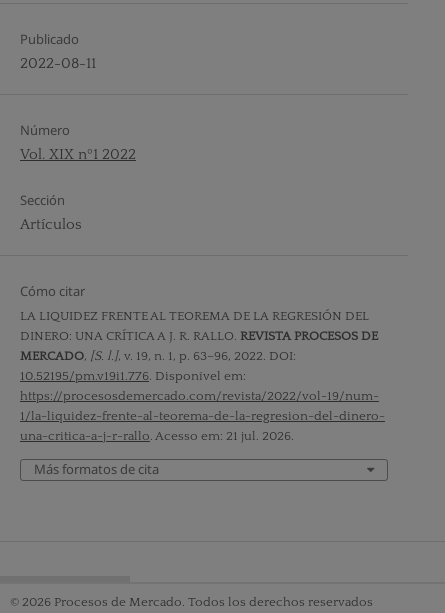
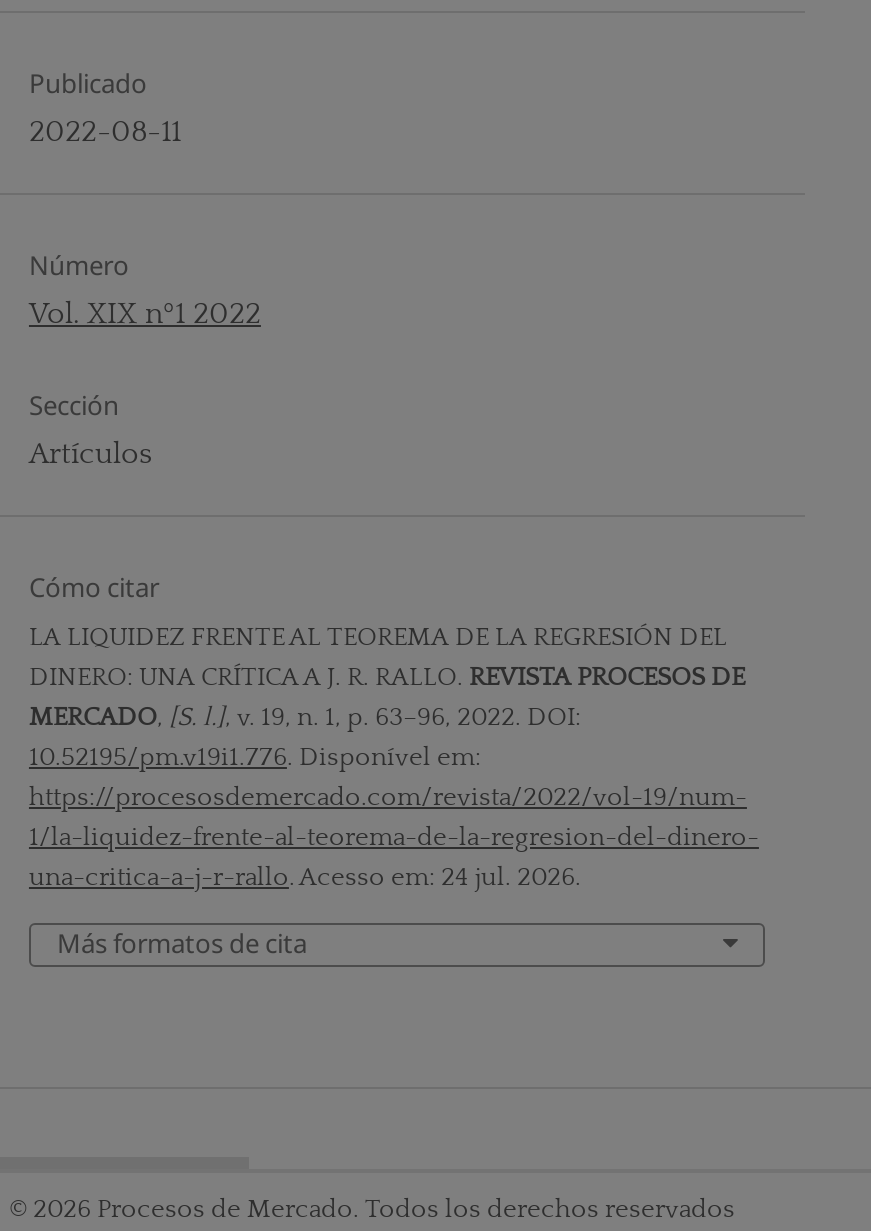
[20,429,294,443] una-critica-a-j-r-rallo. Acesso em: 21 jul. 2026. -> [29,864,581,892] una-critica-a-j-r-rallo. Acesso em: 24 jul. 2026.

